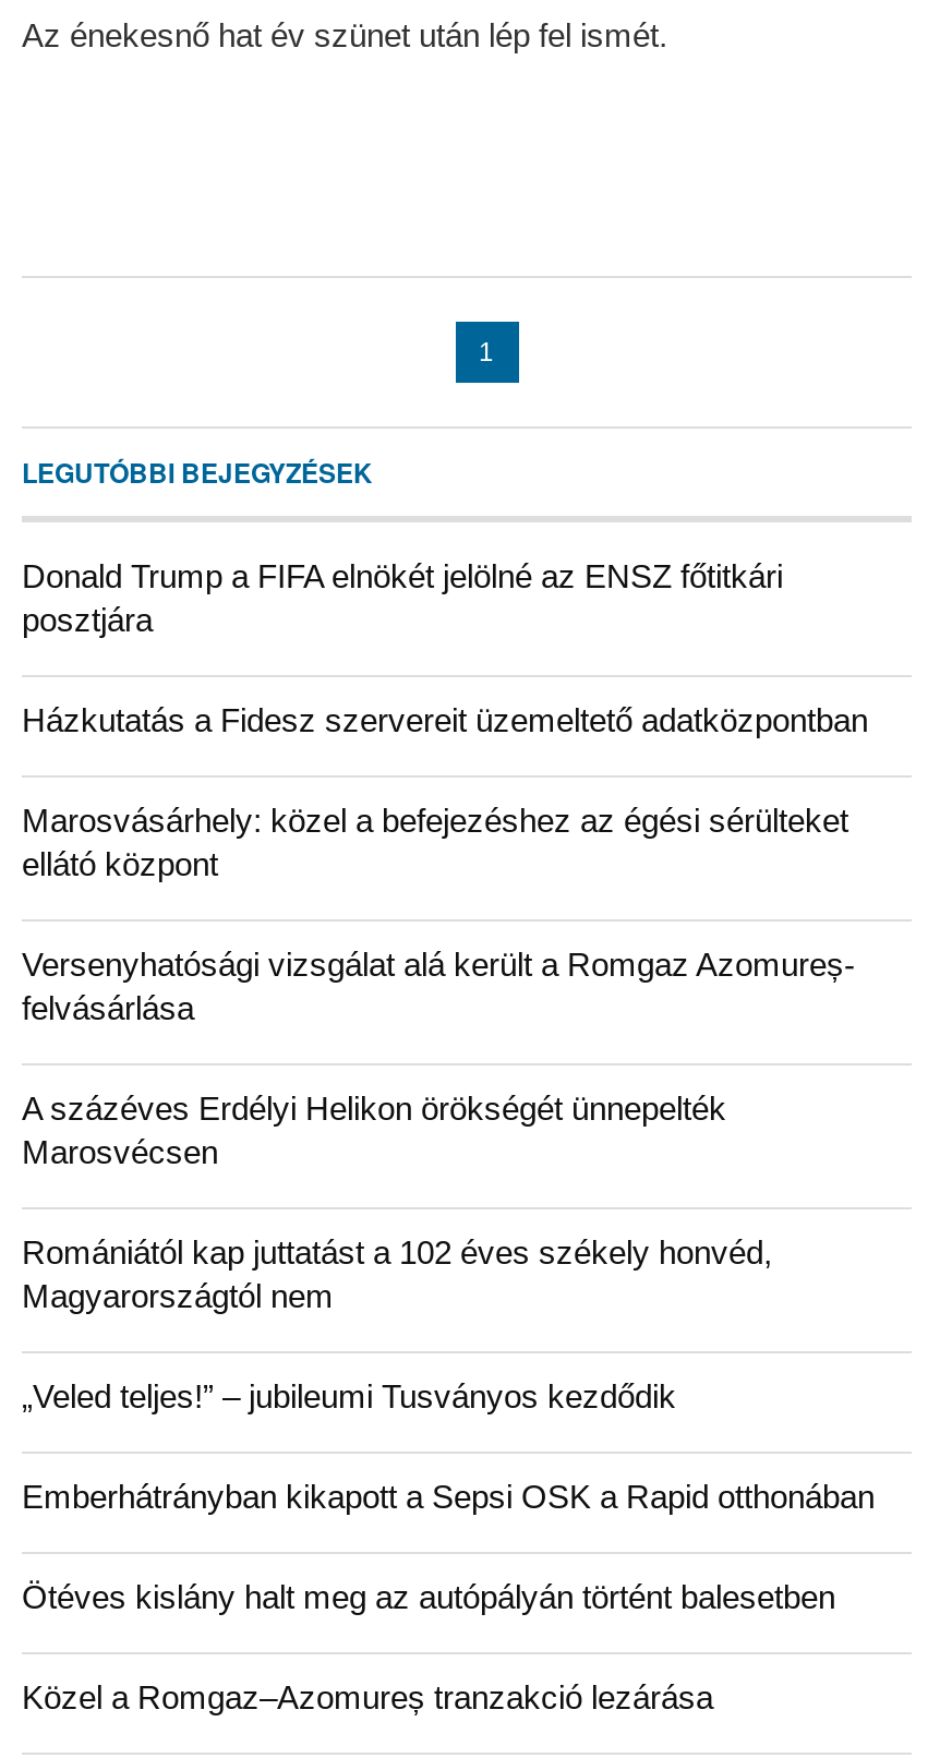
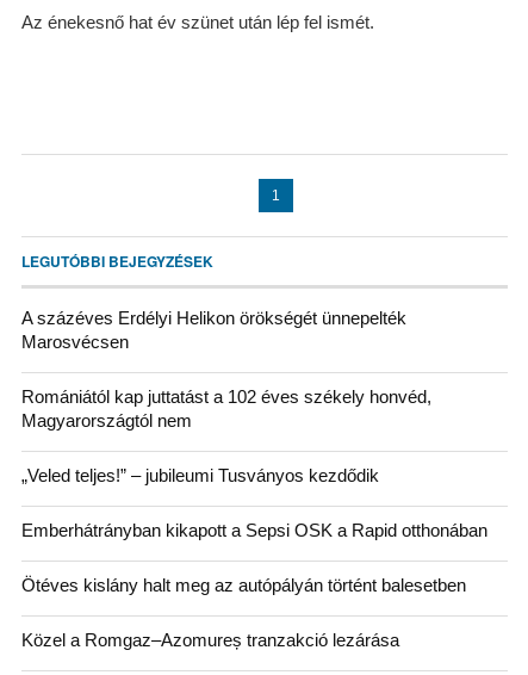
[22,558,868,1027] Donald Trump a FIFA elnökét jelölné az ENSZ főtitkári | posztjára | Házkutatás a Fidesz szervereit üzemeltető adatközpontban | Marosvásárhely: közel a befejezéshez az égési sérülteket | ellátó központ | Versenyhatósági vizsgálat alá került a Romgaz Azomureș- | felvásárlása -> none

